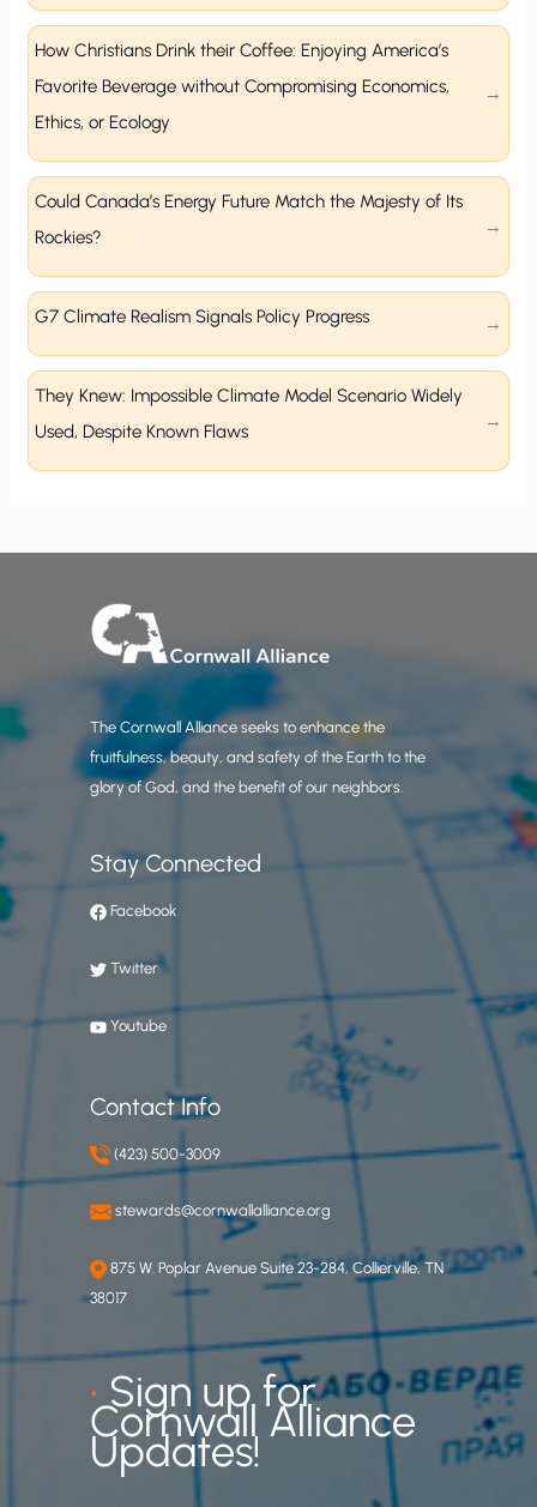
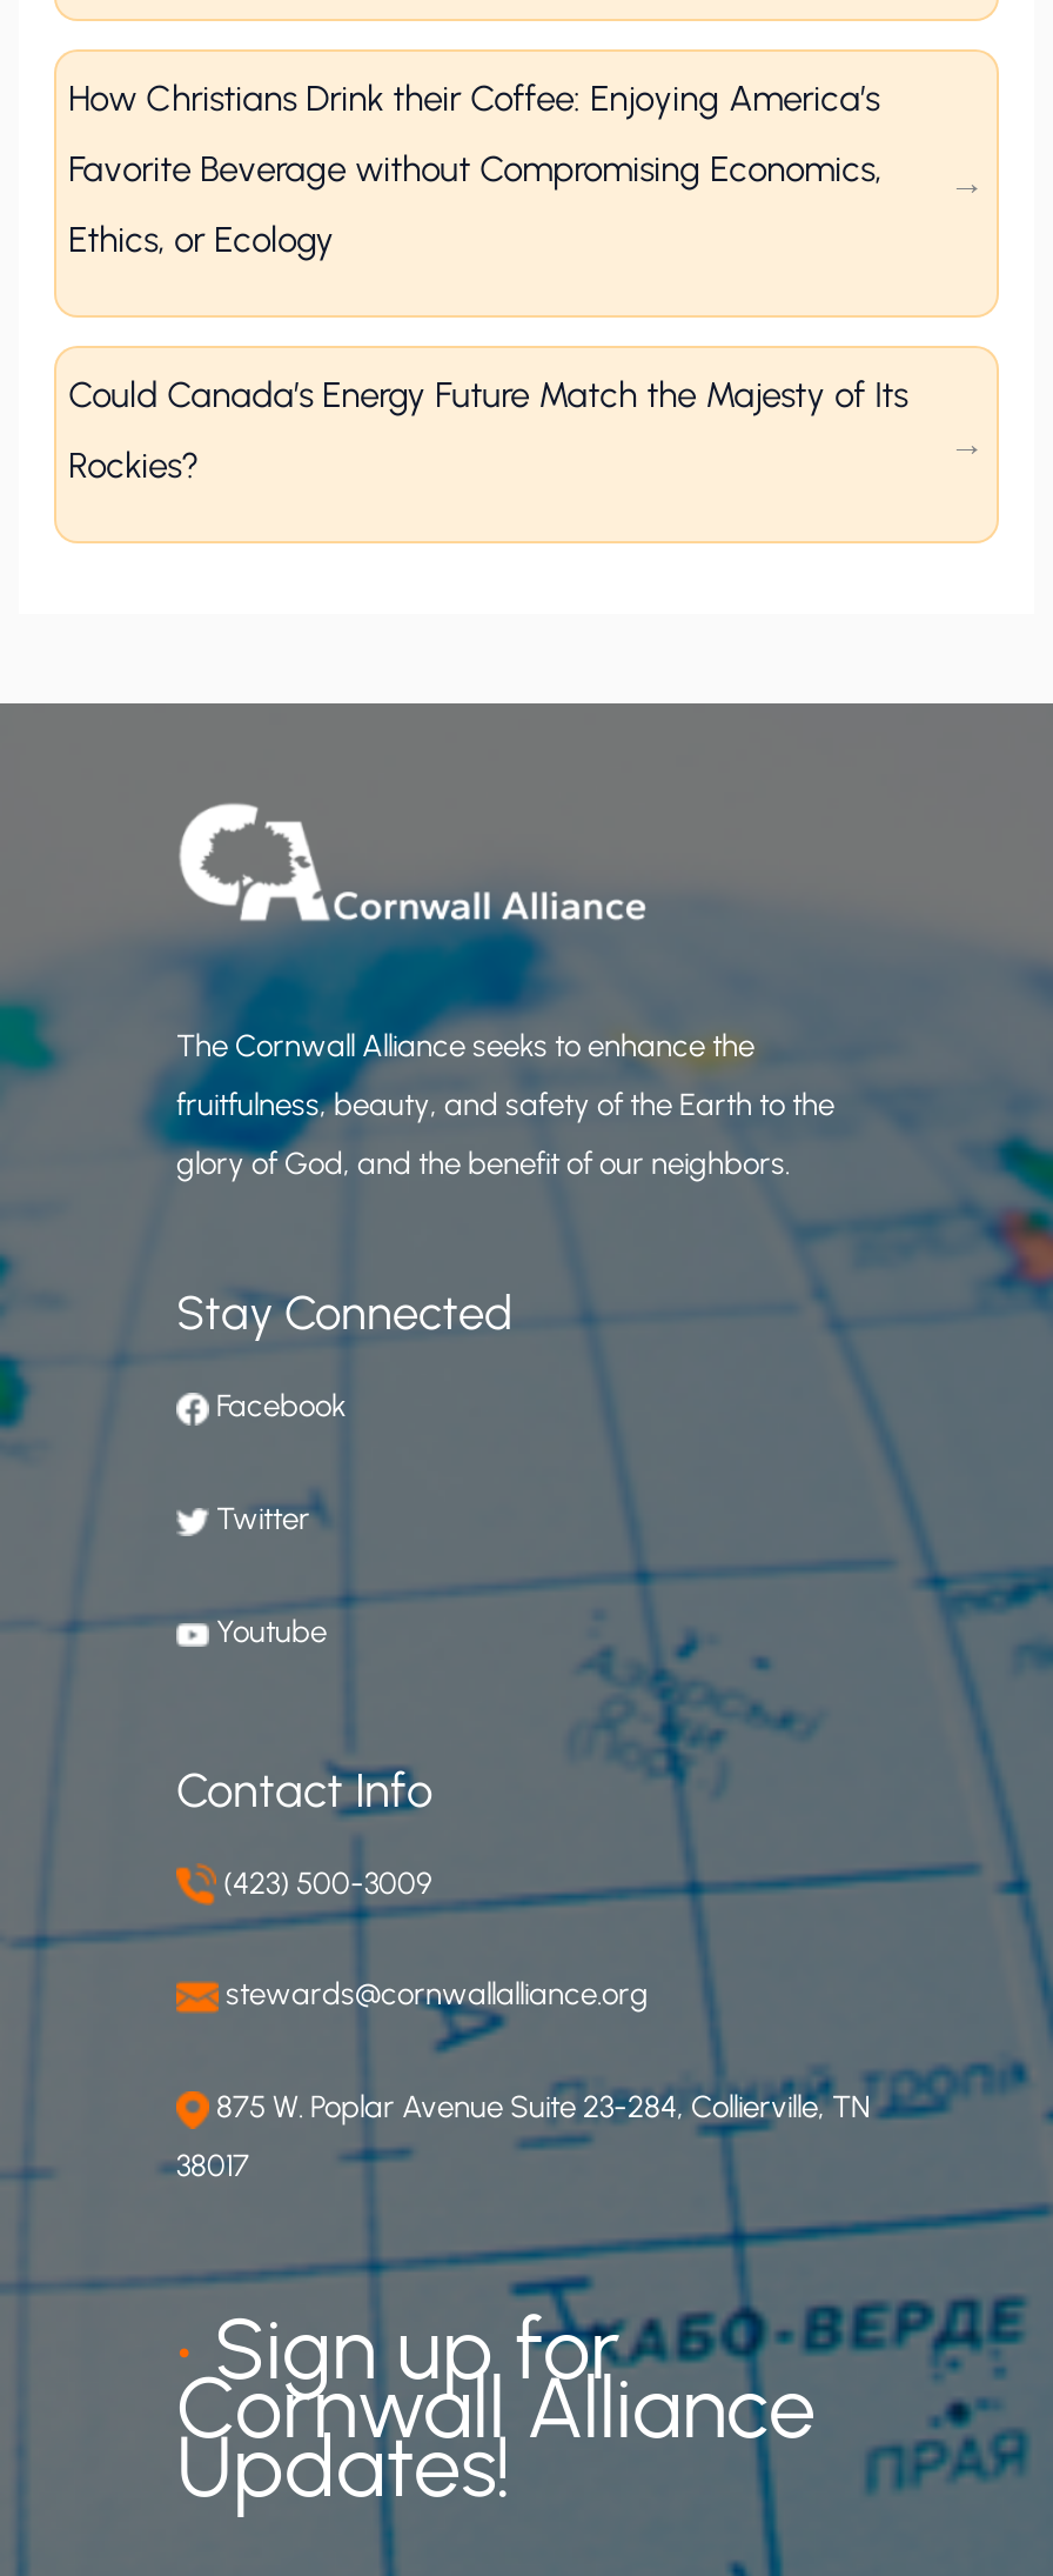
[35,306,369,328] G7 Climate Realism Signals Policy Progress -> none
[35,385,463,443] They Knew: Impossible Climate Model Scenario Widely | Used, Despite Known Flaws -> none

